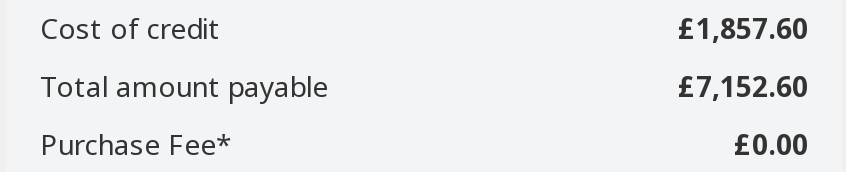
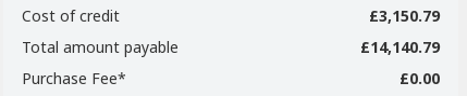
[678,9,808,47] £1,857.60 -> [369,5,440,26] £3,150.79
[678,67,808,105] £7,152.60 -> [360,37,440,57] £14,140.79

